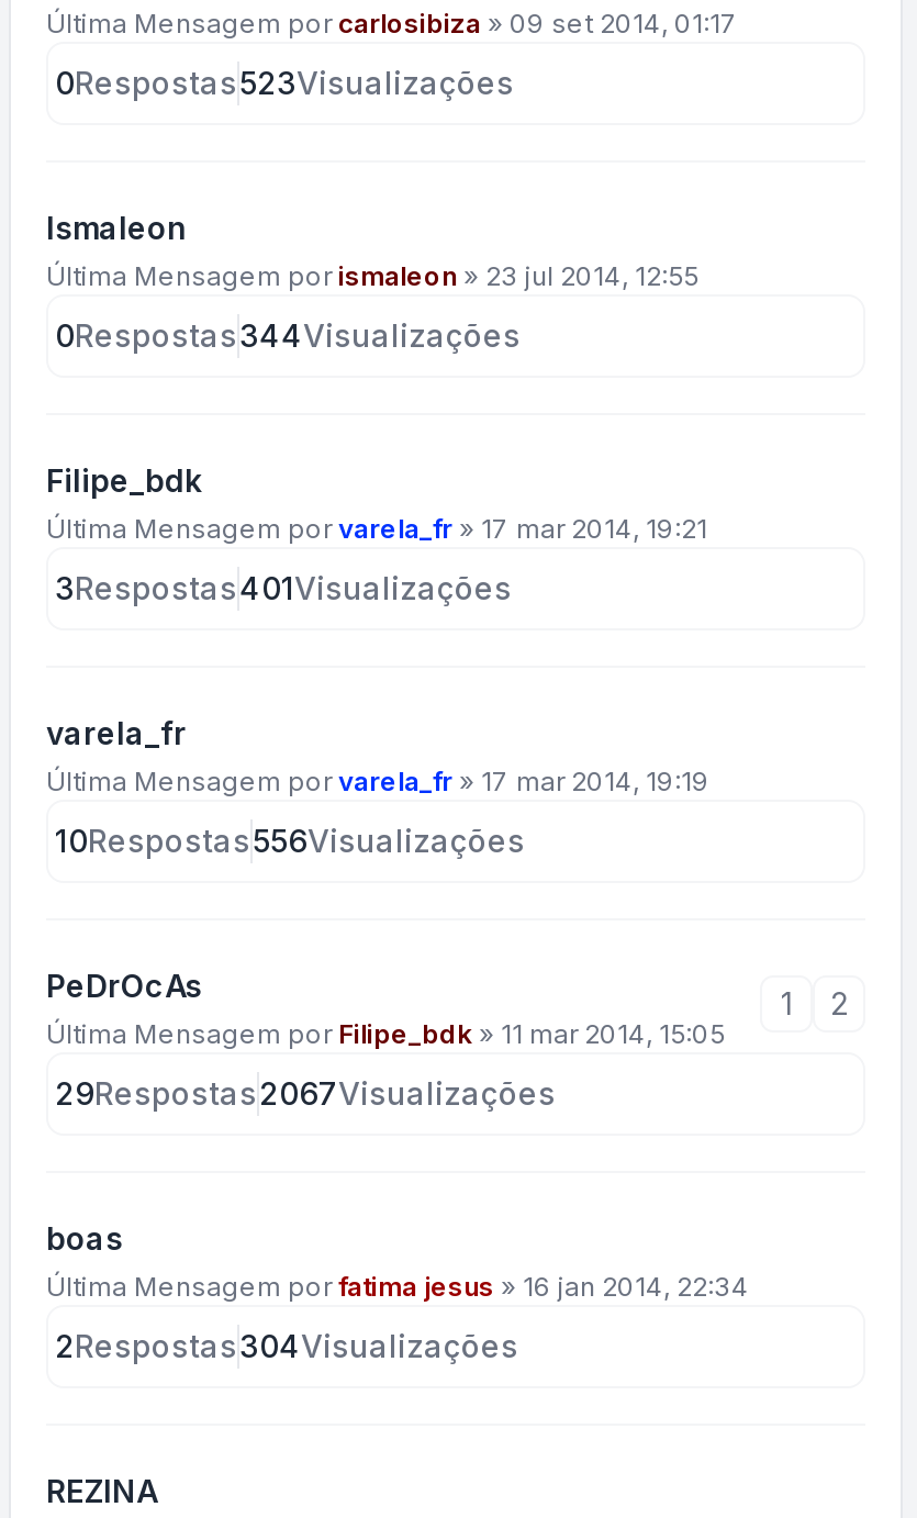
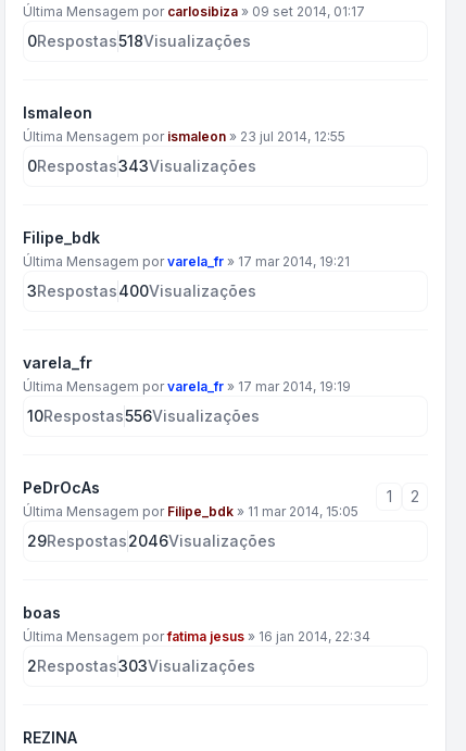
[55,64,514,101] 0Respostas 523Visualizações -> [27,32,251,50] 0Respostas 518Visualizações
[55,316,521,354] 0Respostas344Visualizações -> [27,157,256,175] 0Respostas343Visualizações
[55,569,512,606] 3Respostas401Visualizações -> [27,281,256,300] 3Respostas400Visualizações
[55,1074,556,1112] 29Respostas 2067Visualizações -> [27,531,276,550] 29Respostas 2046Visualizações
[55,1327,518,1364] 2Respostas304Visualizações -> [27,656,255,675] 2Respostas303Visualizações

